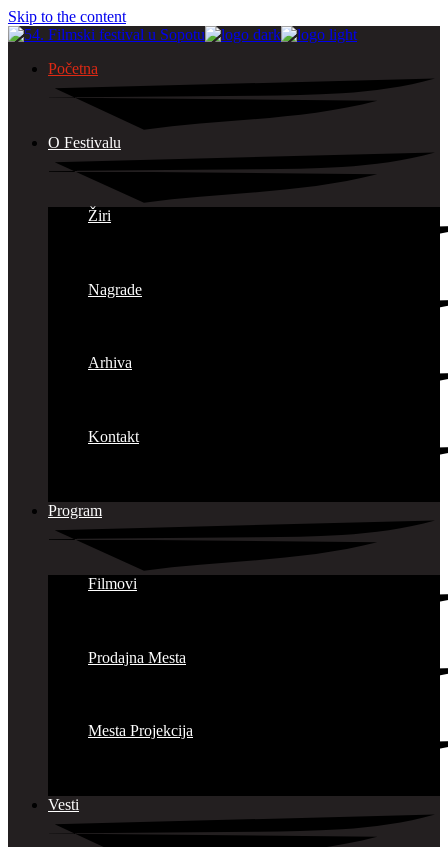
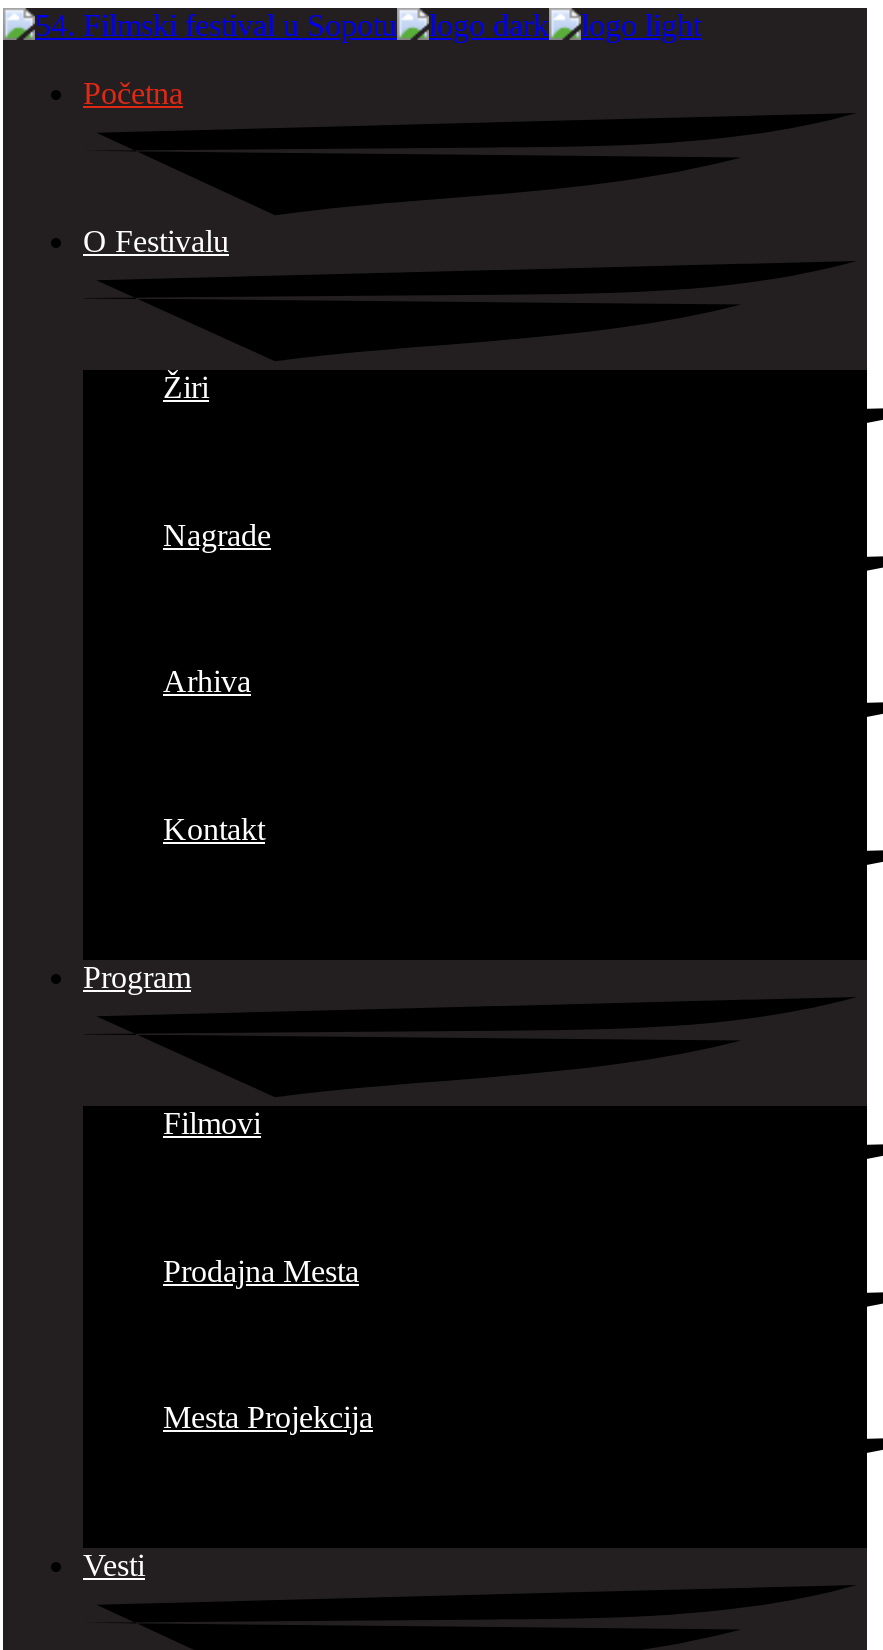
[8,8,126,25] Skip to the content -> none

